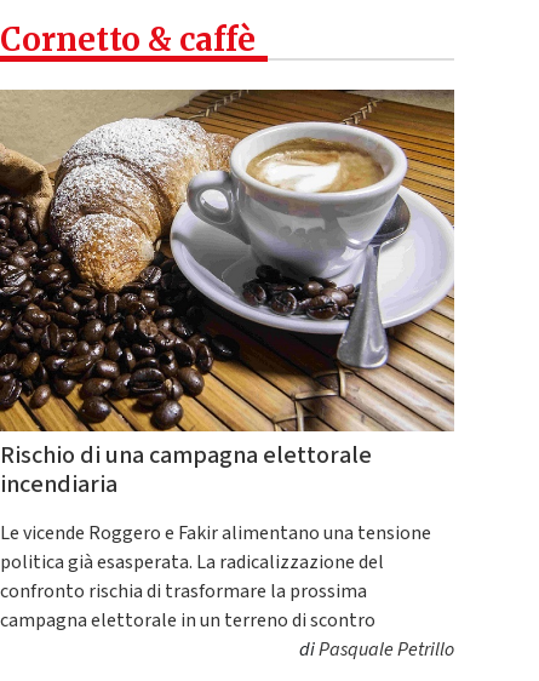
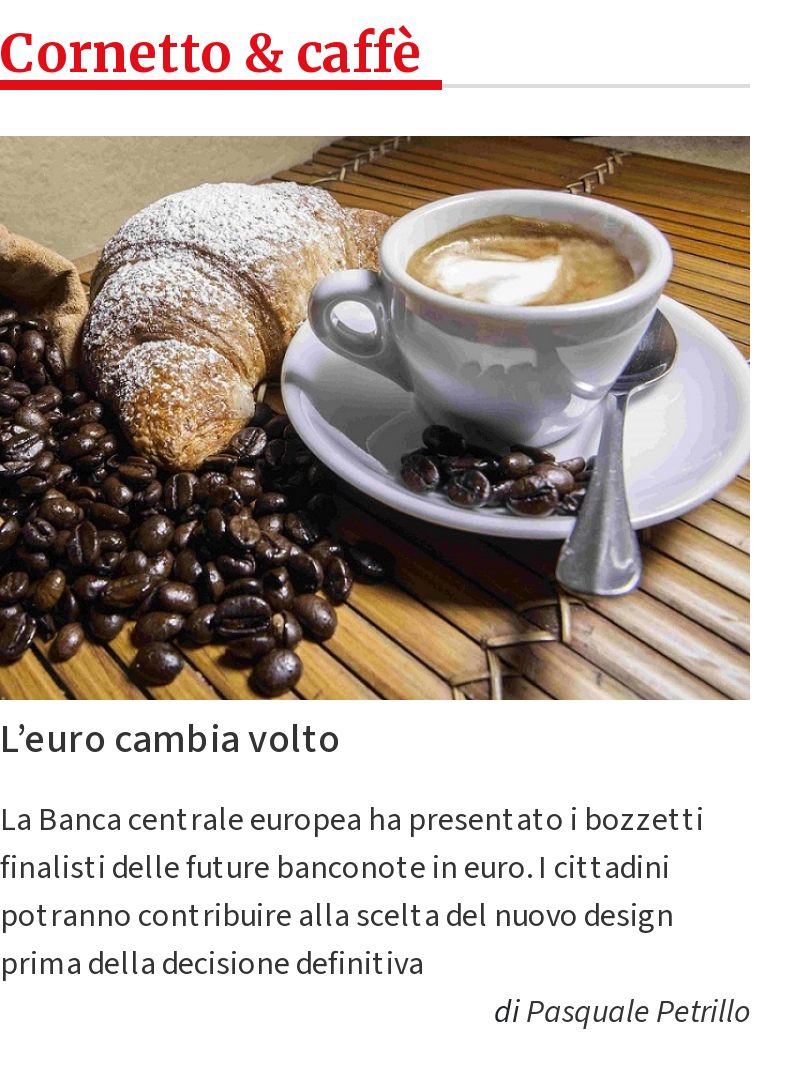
[0,438,372,501] Rischio di una campagna elettorale | incendiaria -> [0,712,340,768] L’euro cambia volto
[0,520,431,633] Le vicende Roggero e Fakir alimentano una tensione | politica già esasperata. La radicalizzazione del | confronto rischia di trasformare la prossima | campagna elettorale in un terreno di scontro -> [0,798,704,986] La Banca centrale europea ha presentato i bozzetti | finalisti delle future banconote in euro. I cittadini | potranno contribuire alla scelta del nuovo design | prima della decisione definitiva

